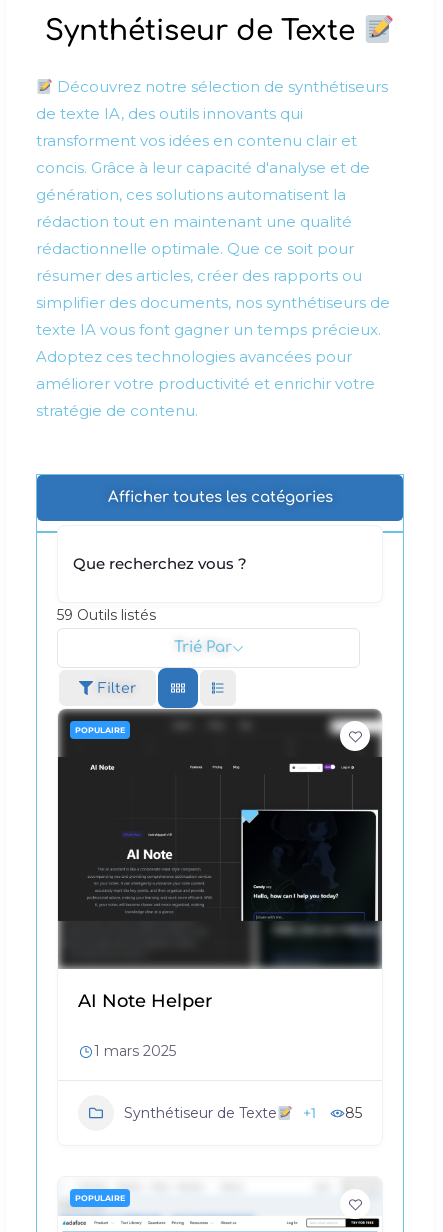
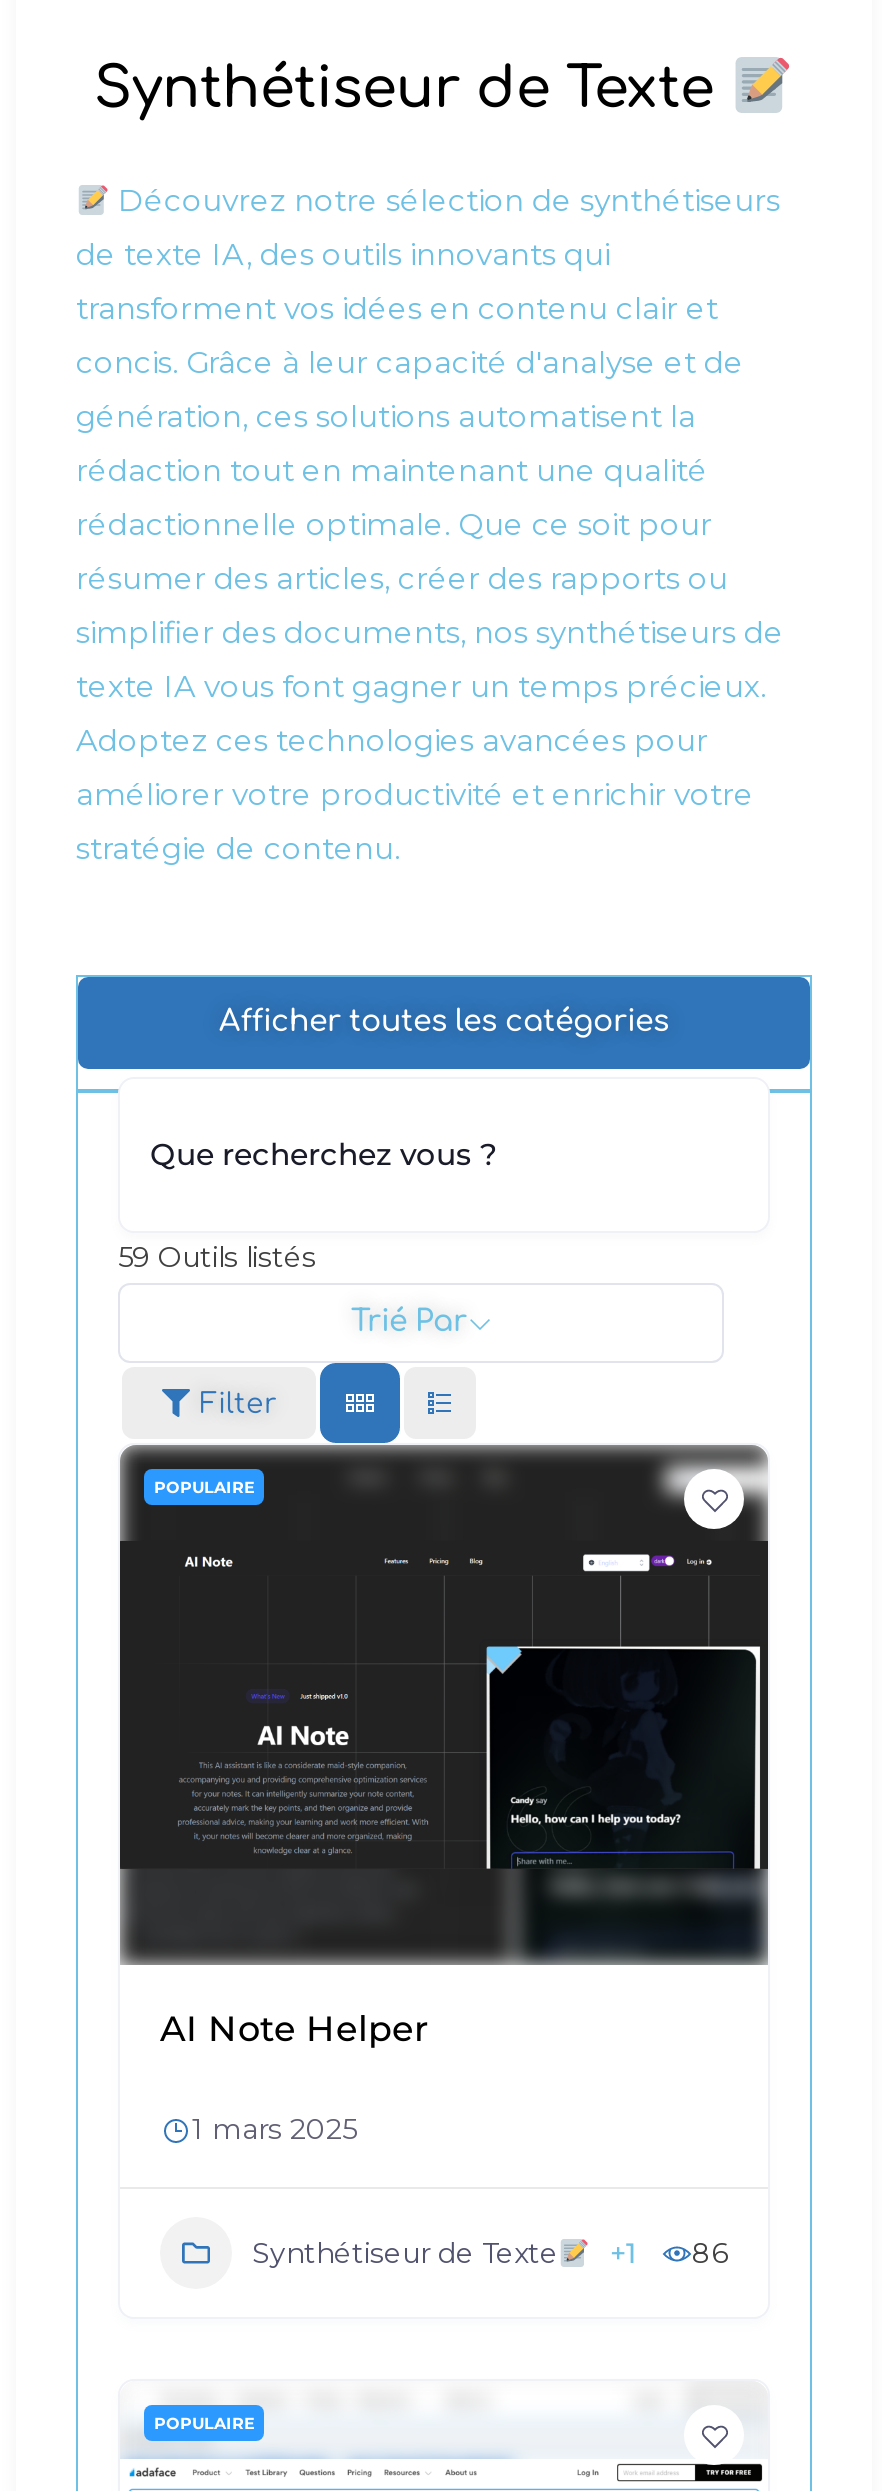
[124,1103,362,1122] Synthétiseur de Texte +1 85 -> [252,2234,728,2271] Synthétiseur de Texte +1 86

